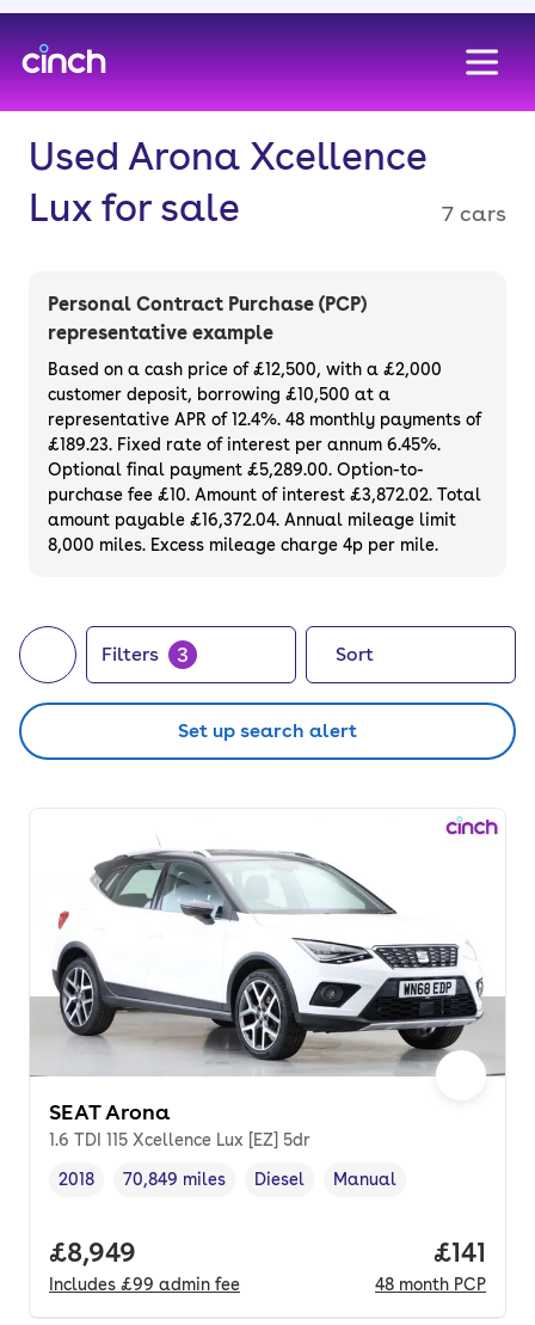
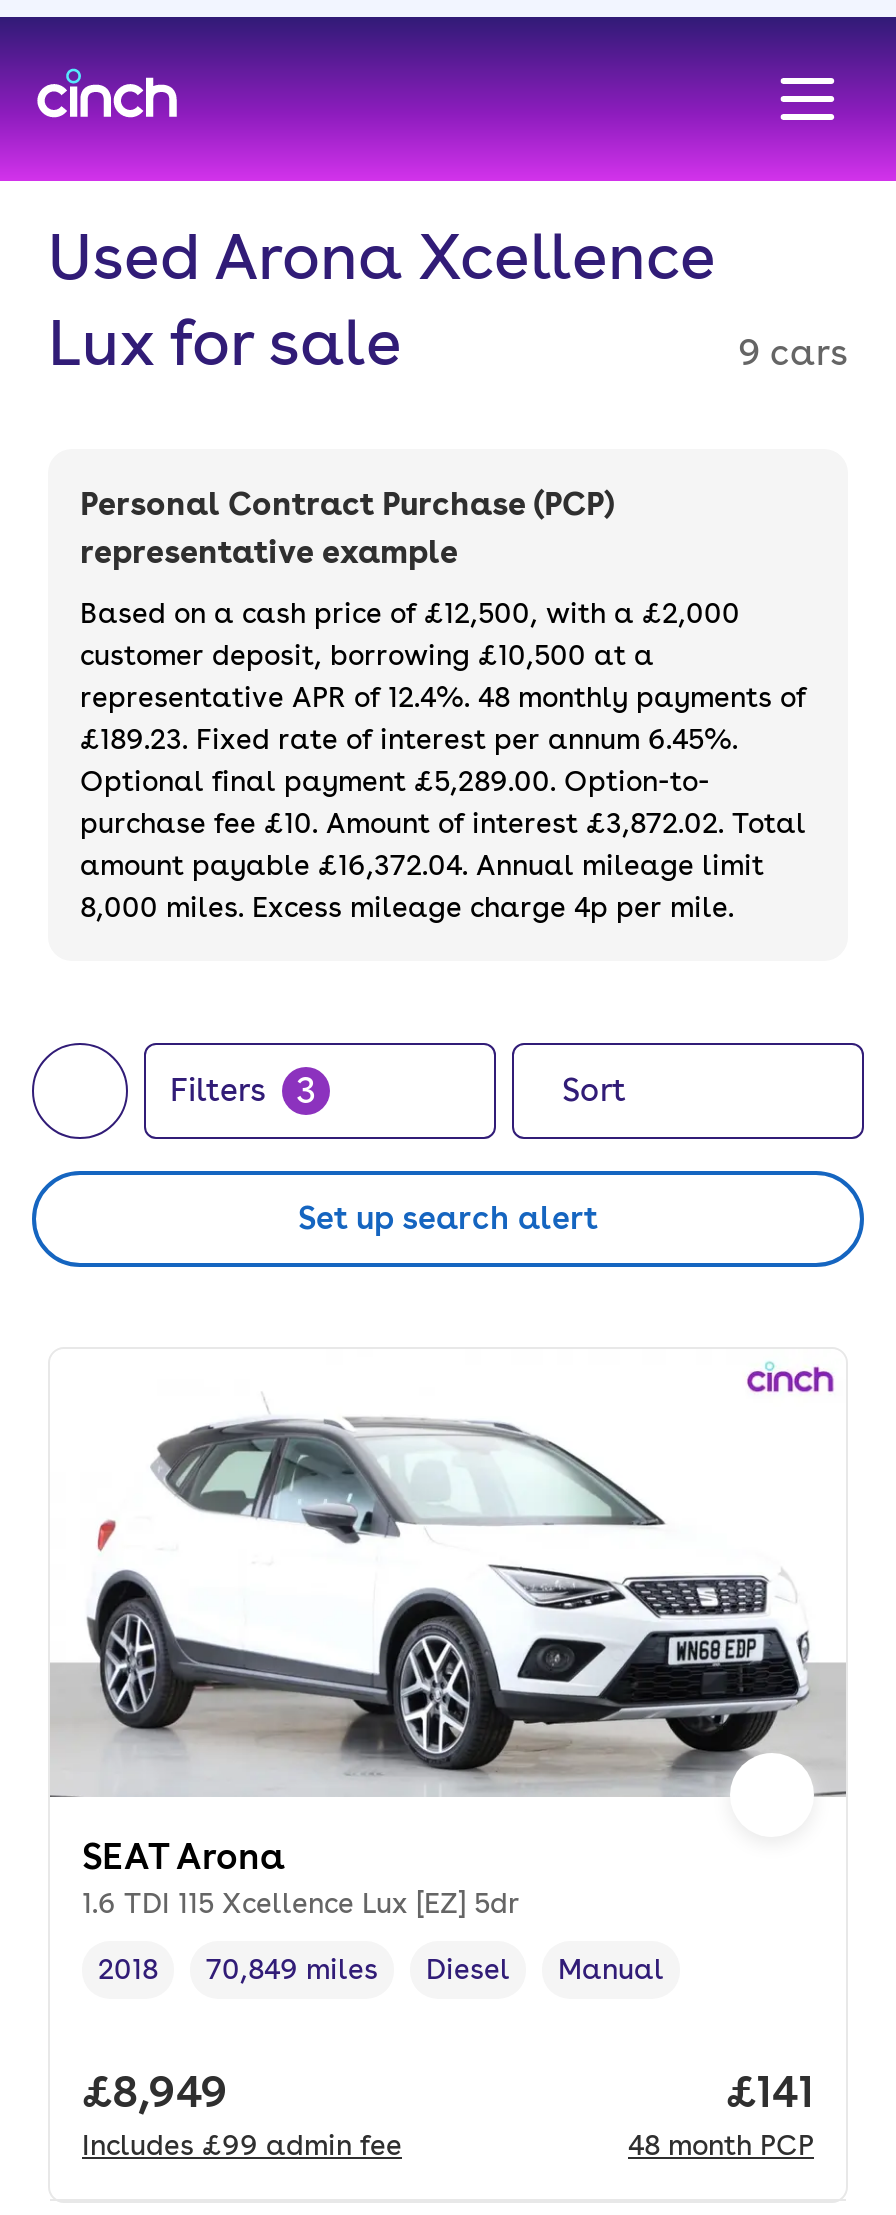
[442,201,506,226] 7 cars -> [738,331,848,373] 9 cars

